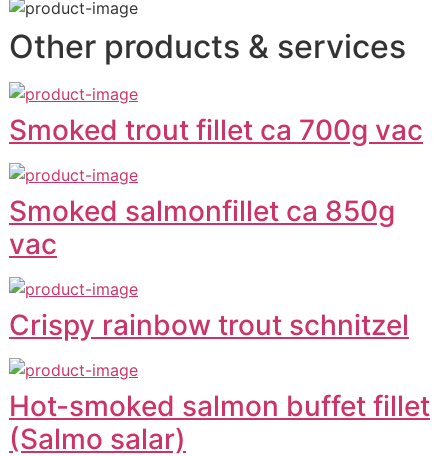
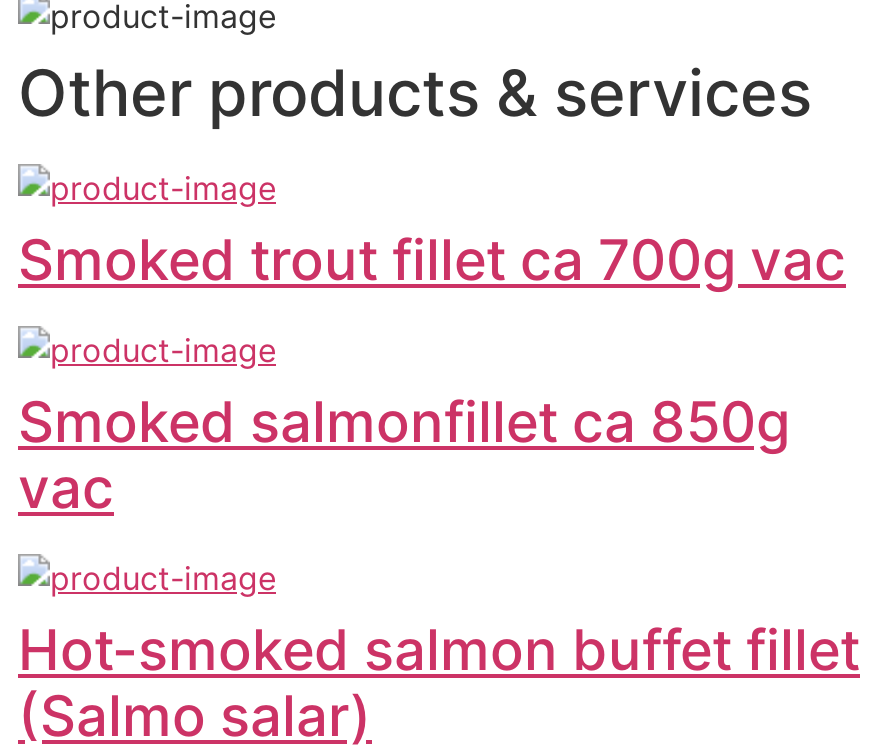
[9,308,409,342] Crispy rainbow trout schnitzel -> none

